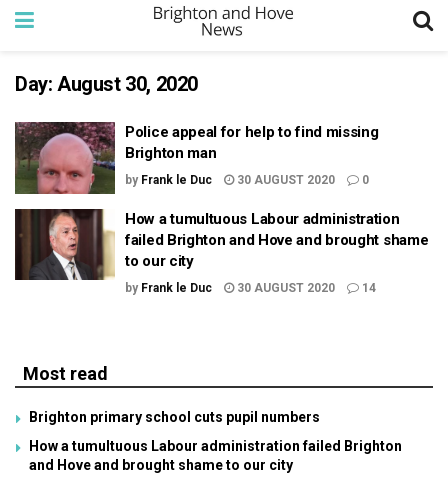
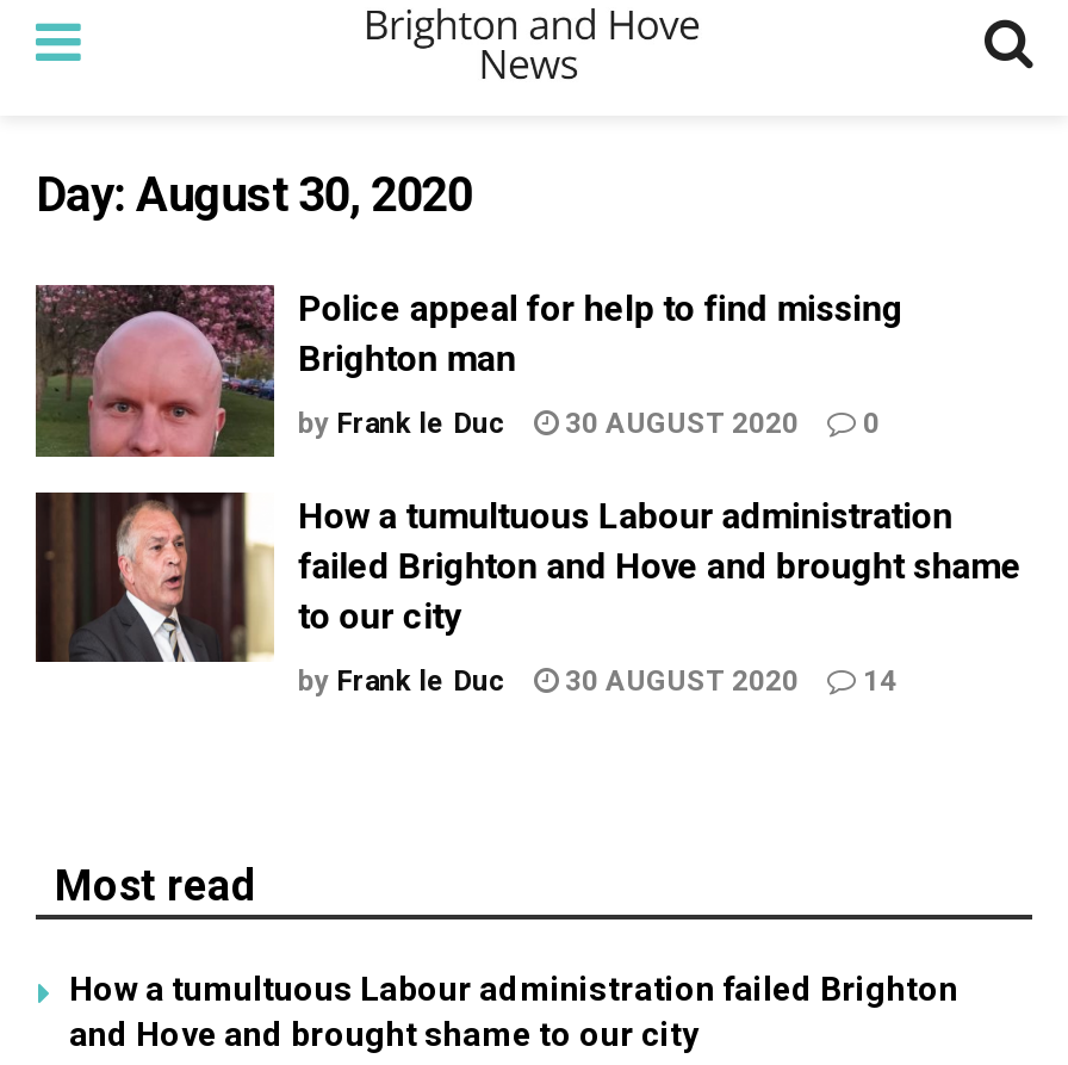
[29,408,320,424] Brighton primary school cuts pupil numbers -> none

